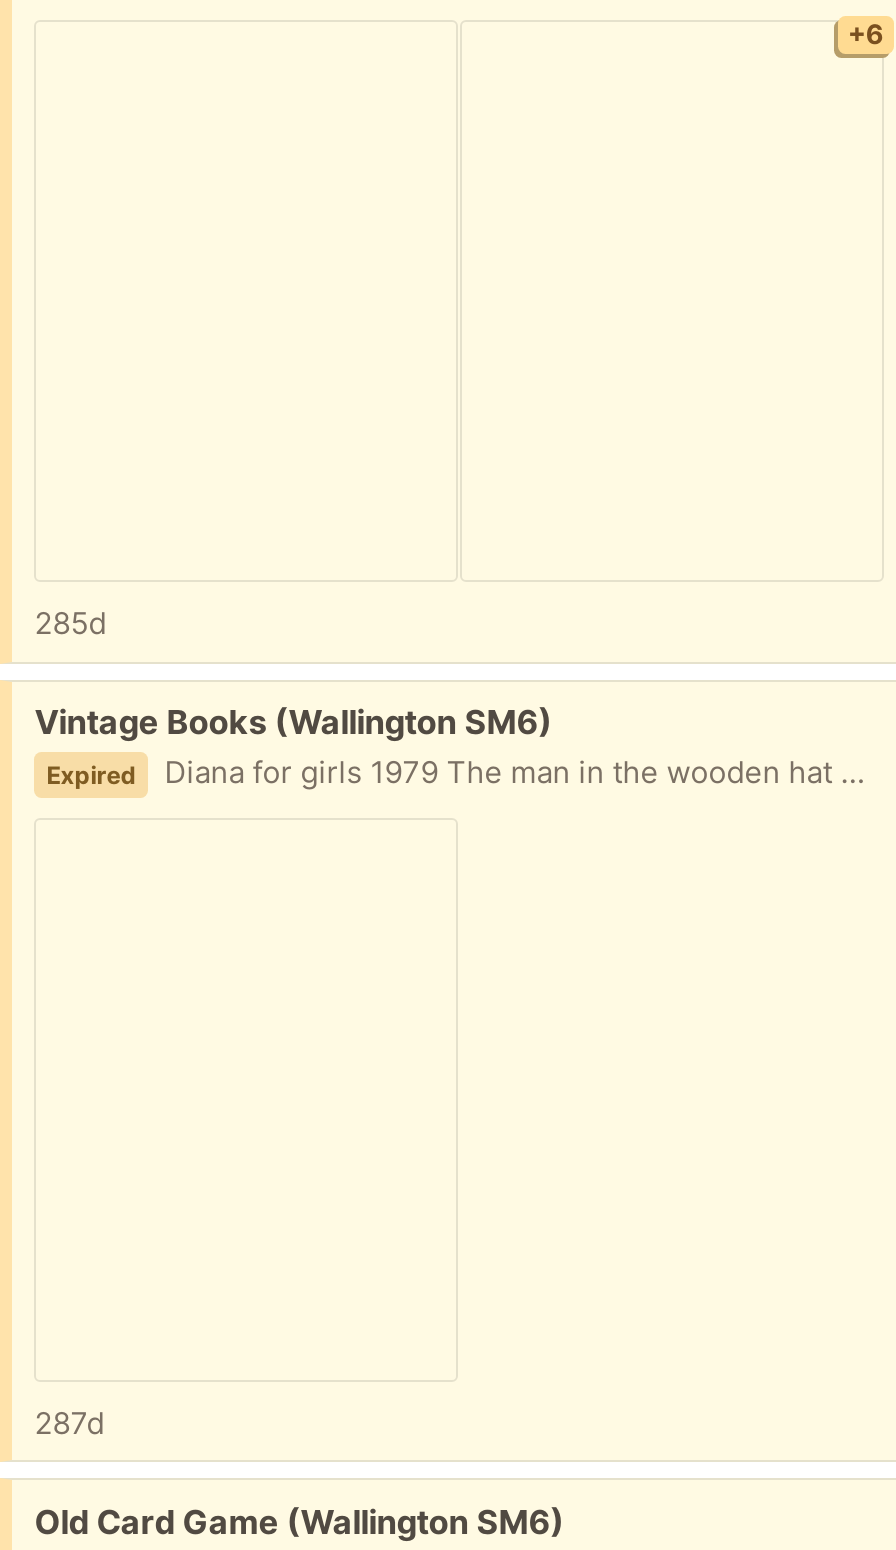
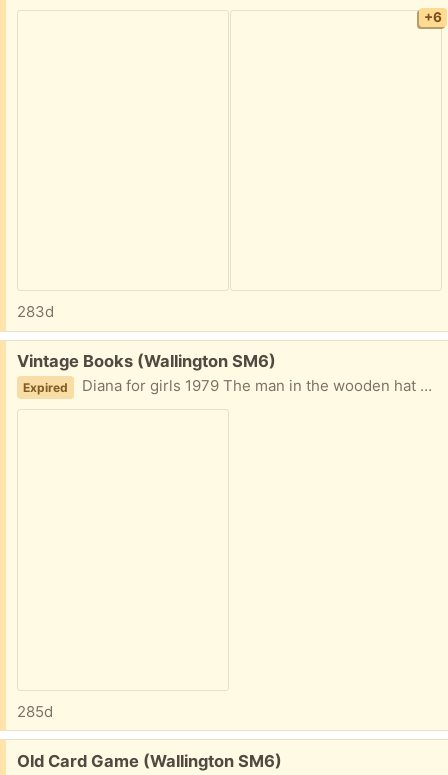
[34,605,106,643] 285d -> [17,302,54,321] 283d
[34,1403,104,1441] 287d -> [17,702,53,721] 285d

